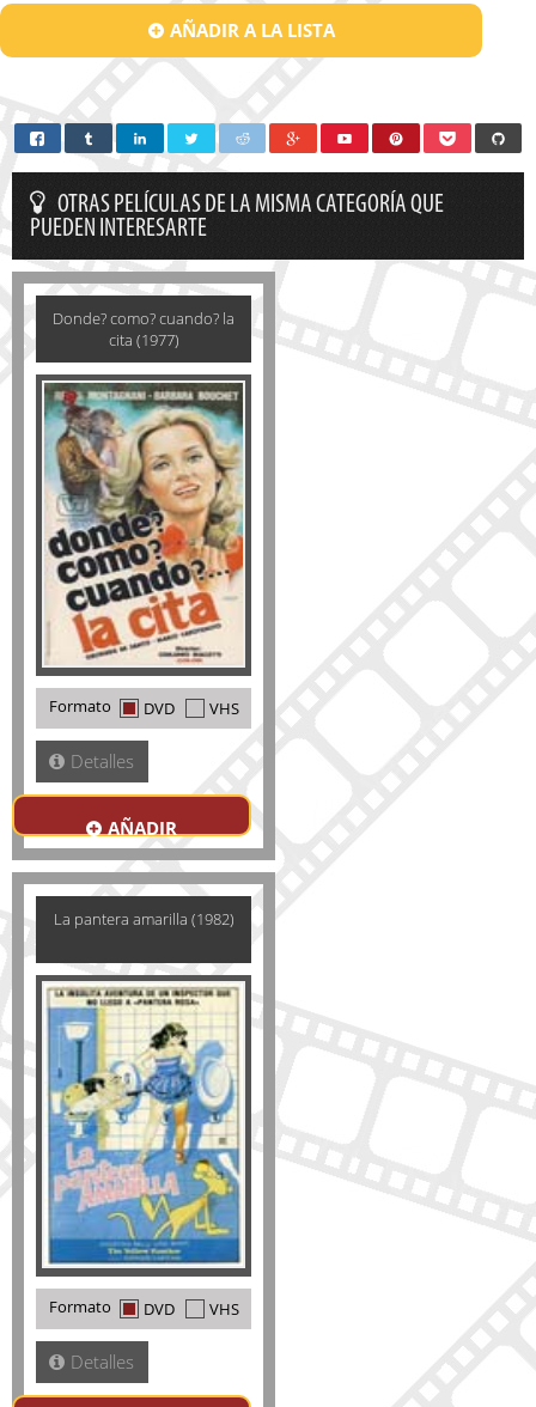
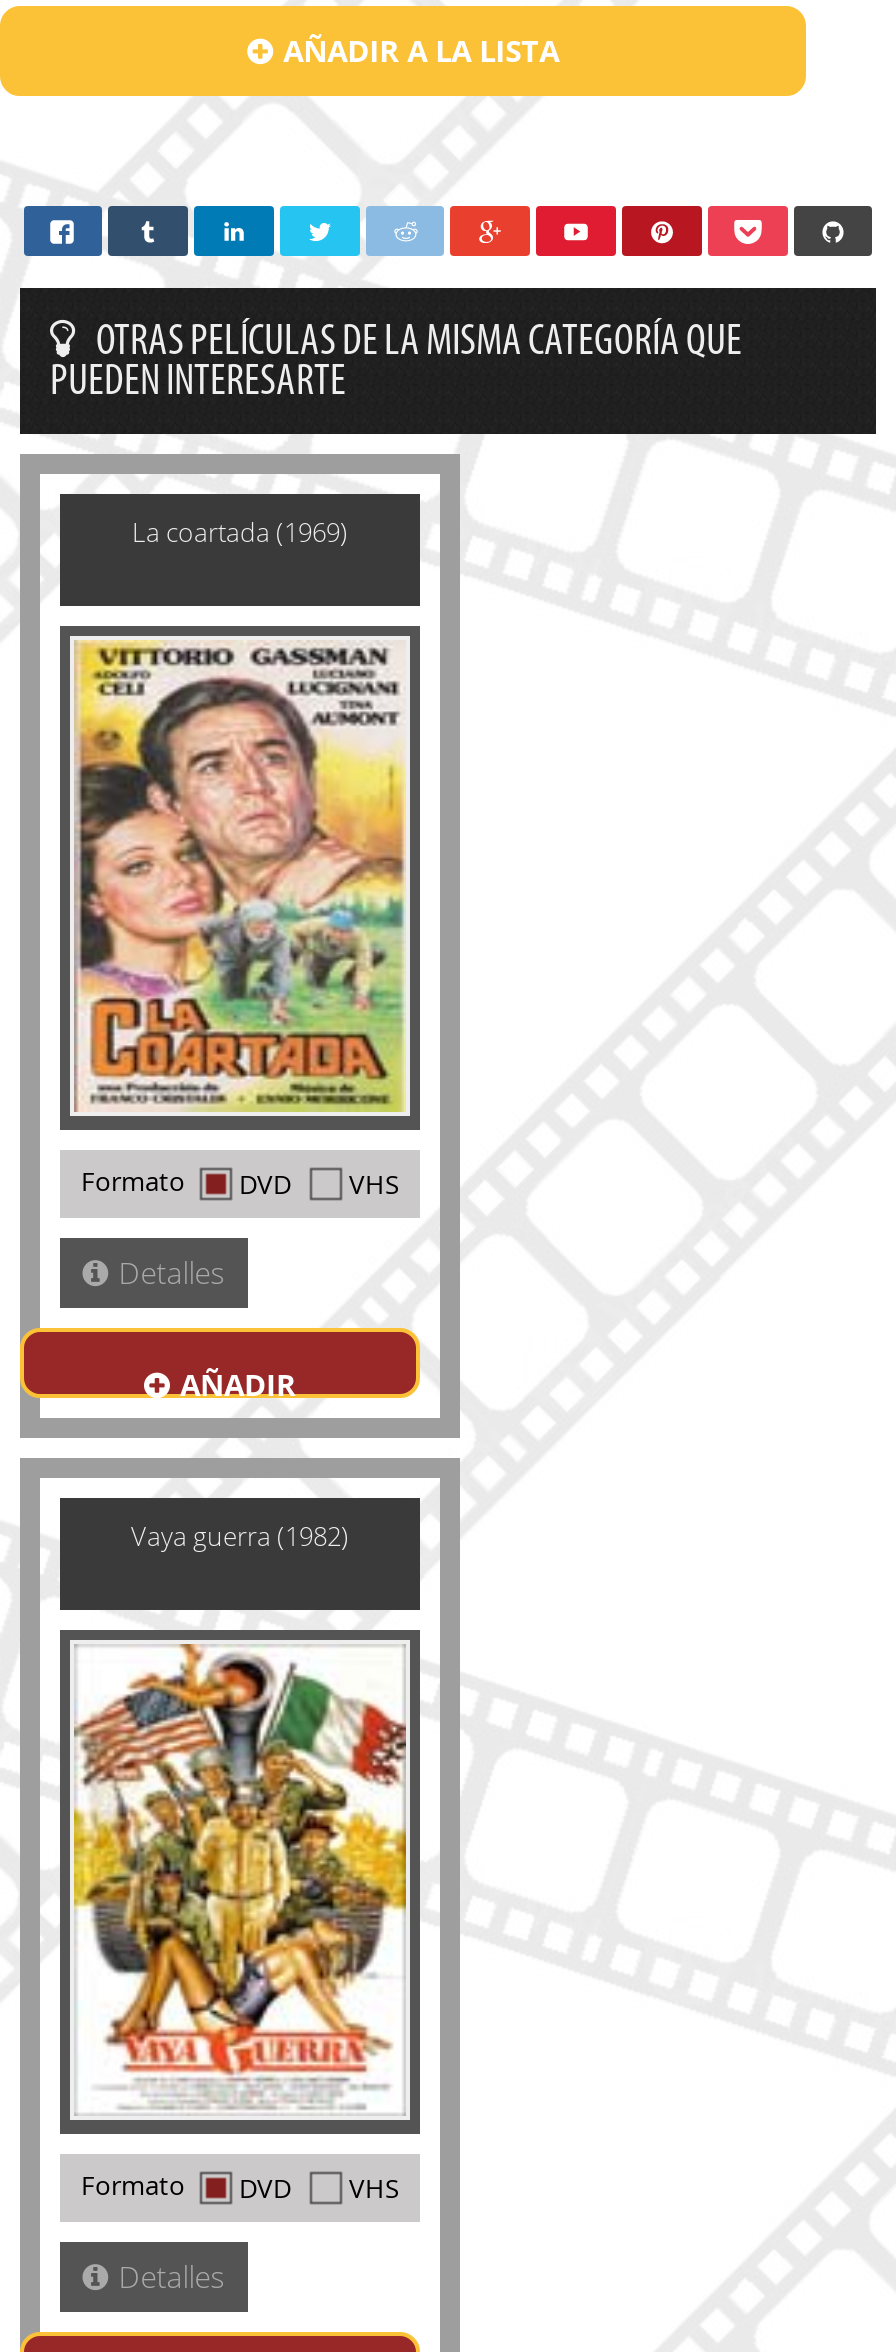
[53,308,234,351] Donde? como? cuando? la | cita (1977) -> [132,514,348,550] La coartada (1969)
[44,383,244,666] [image] -> [72,638,408,1114] [image]
[53,908,234,930] La pantera amarilla (1982) -> [131,1518,349,1554] Vaya guerra (1982)
[43,982,244,1265] [image] -> [72,1642,408,2112] [image]

